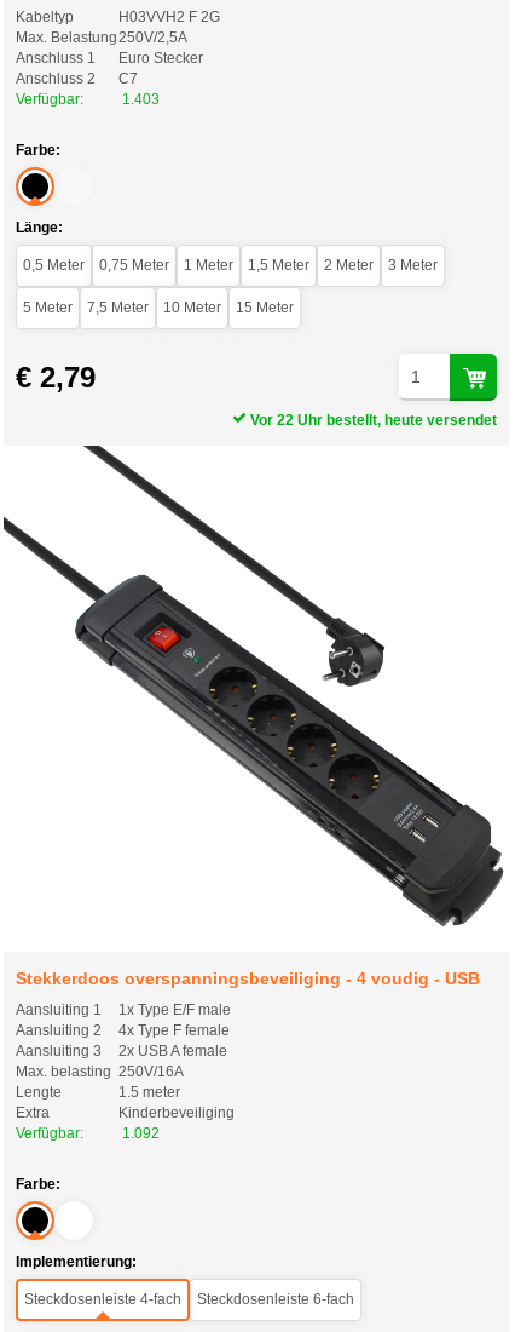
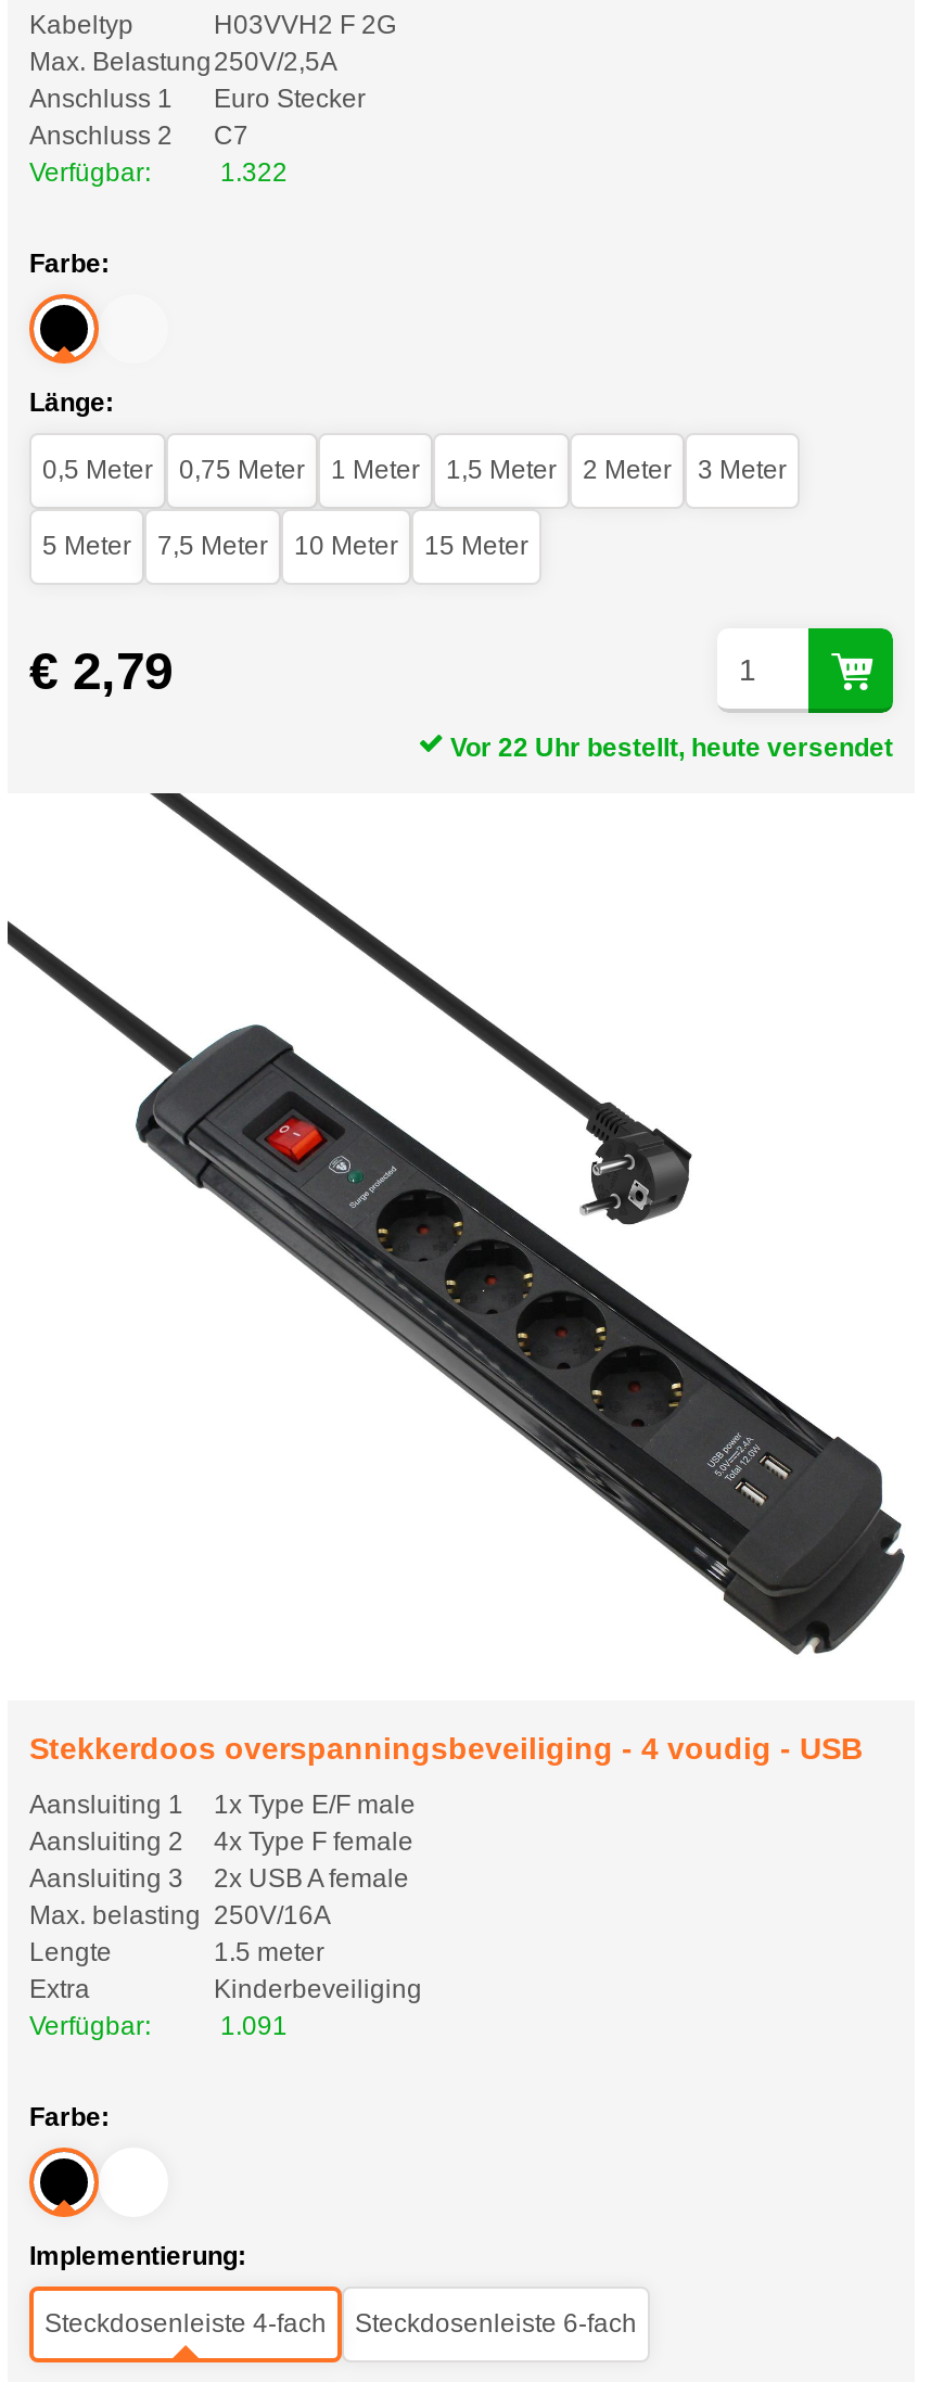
[122,91,160,108] 1.403 -> [220,157,288,188] 1.322
[122,1125,160,1142] 1.092 -> [220,2011,288,2041] 1.091

